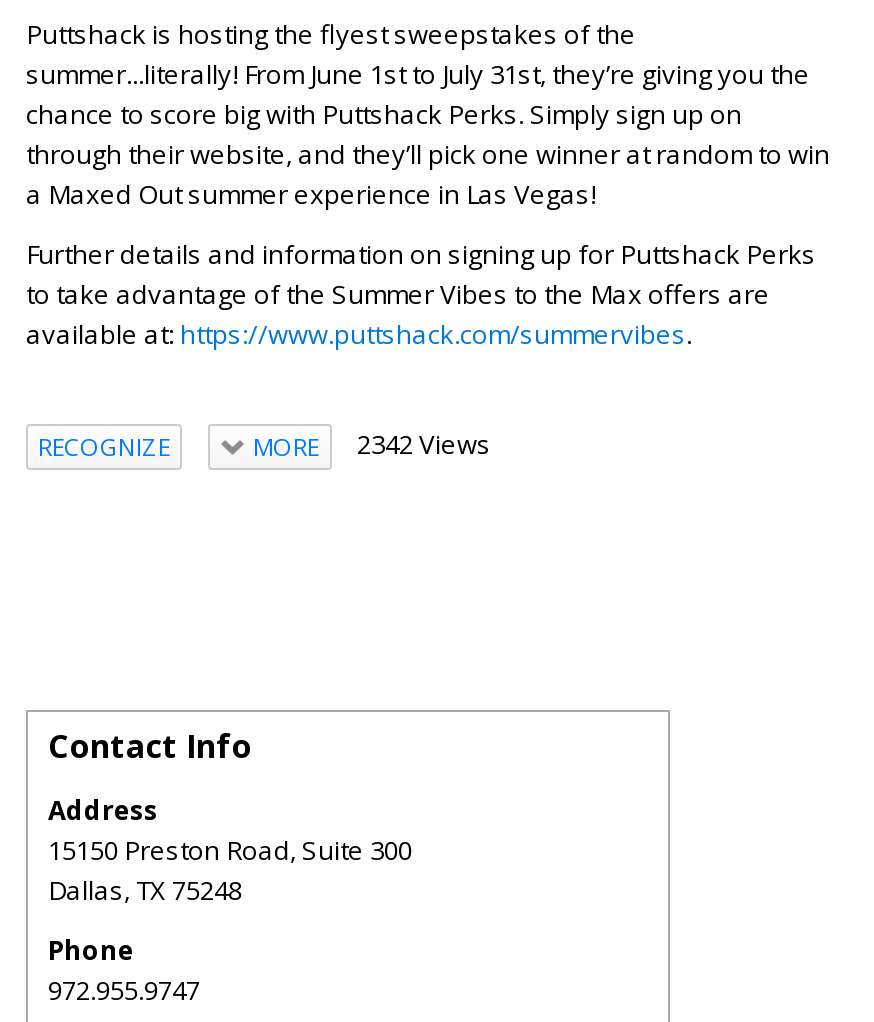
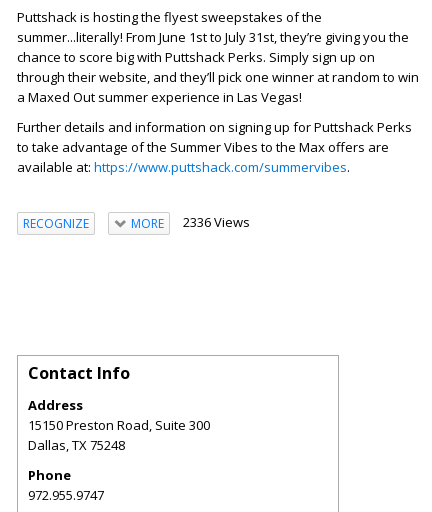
[253,426,491,464] MORE 2342 Views -> [130,213,249,232] MORE 2336 Views

